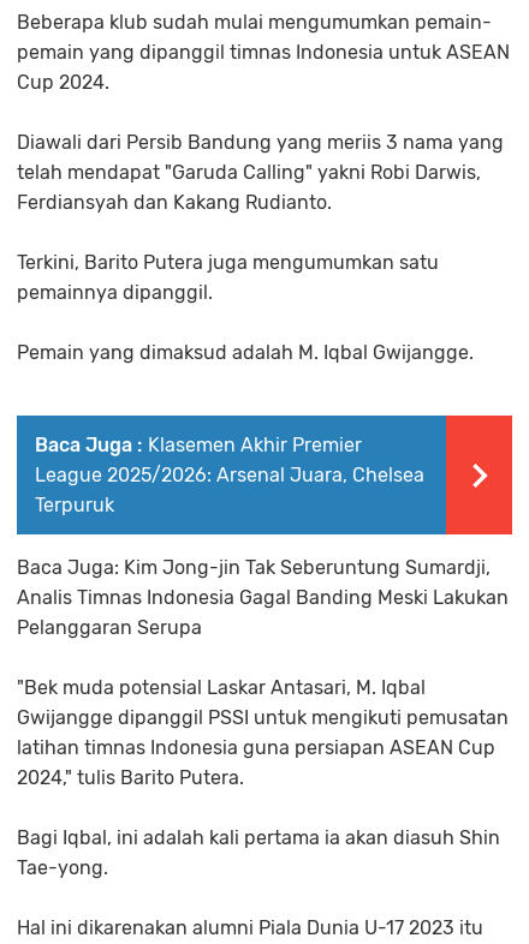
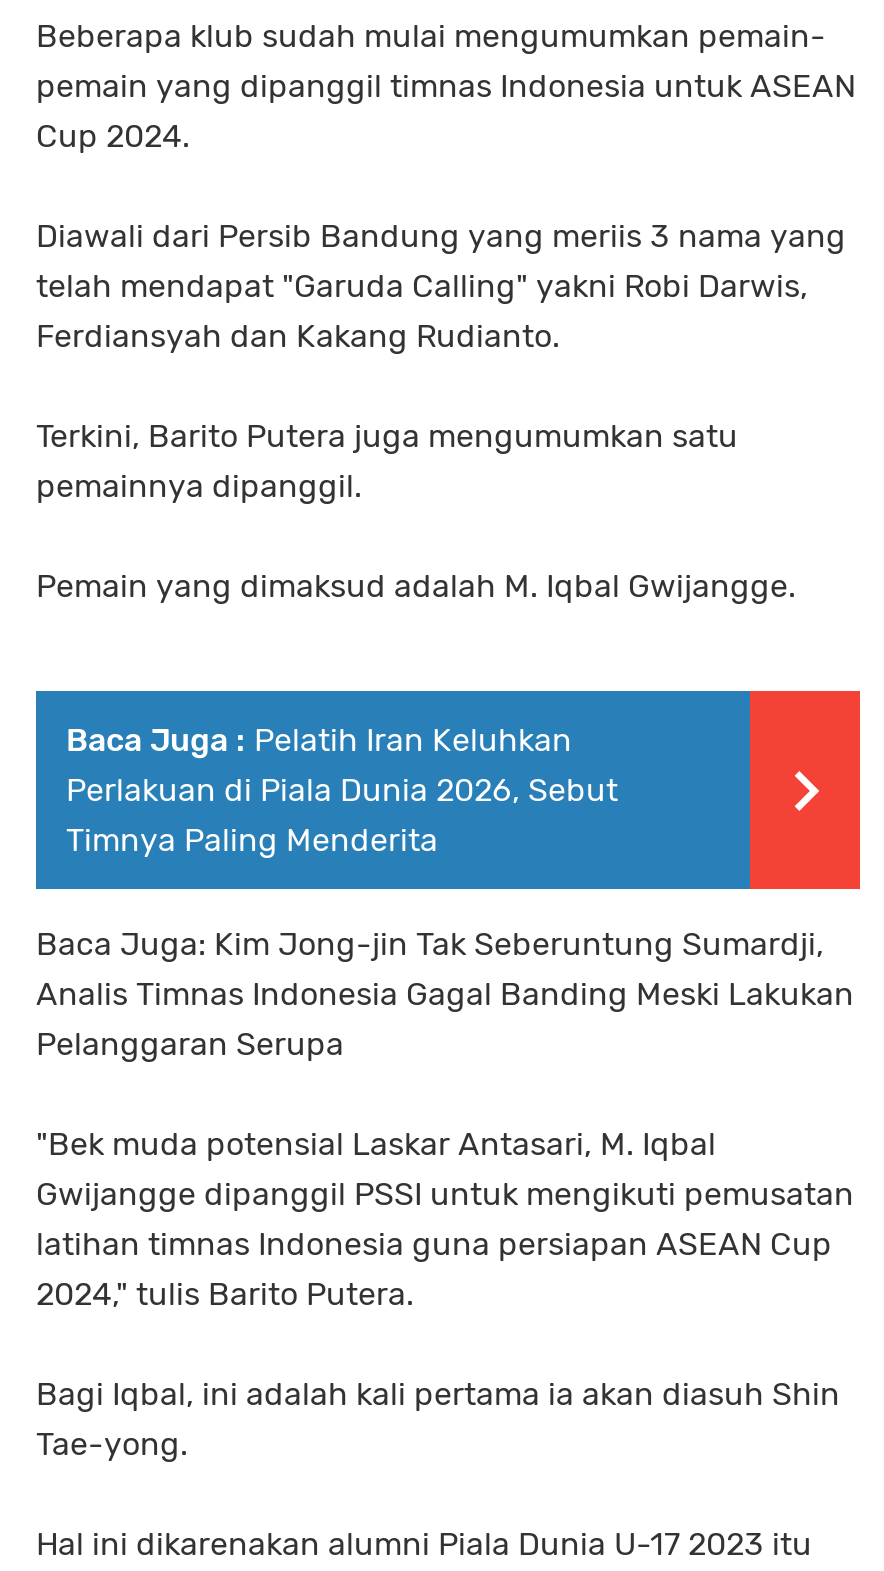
[35,434,424,516] Baca Juga : Klasemen Akhir Premier | League 2025/2026: Arsenal Juara, Chelsea | Terpuruk -> [66,721,618,859] Baca Juga : Pelatih Iran Keluhkan | Perlakuan di Piala Dunia 2026, Sebut | Timnya Paling Menderita

